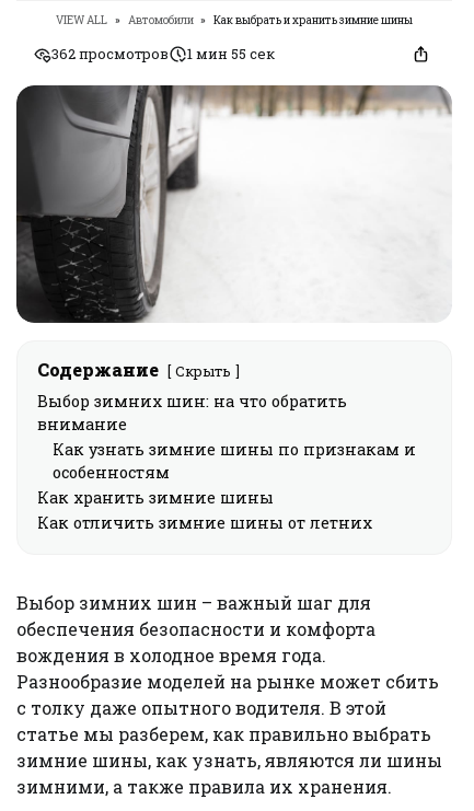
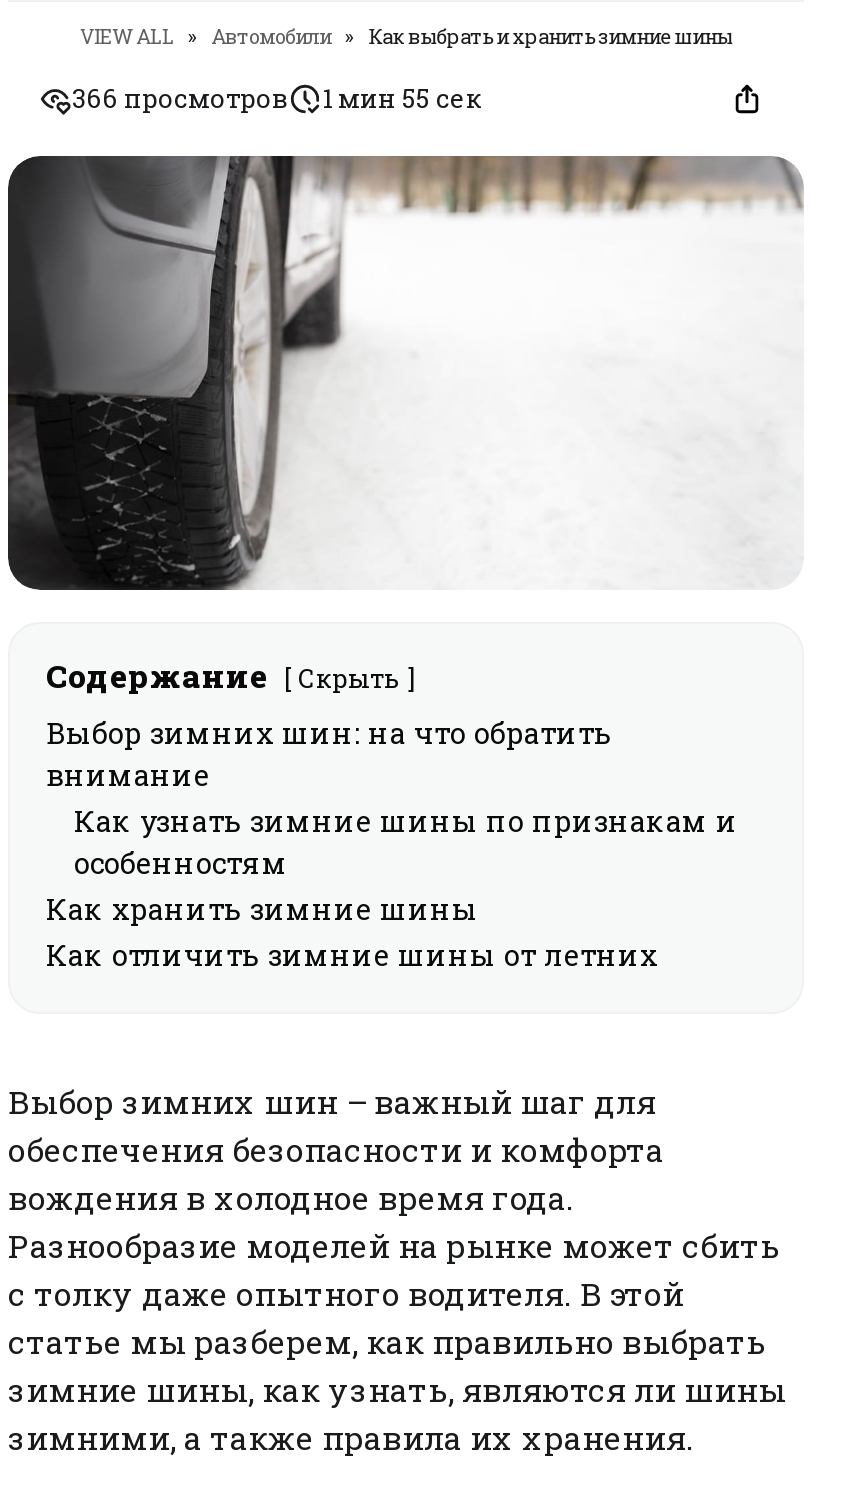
[51,44,275,63] 362 просмотров 1 мин 55 сек -> [72,80,482,116] 366 просмотров 1 мин 55 сек

